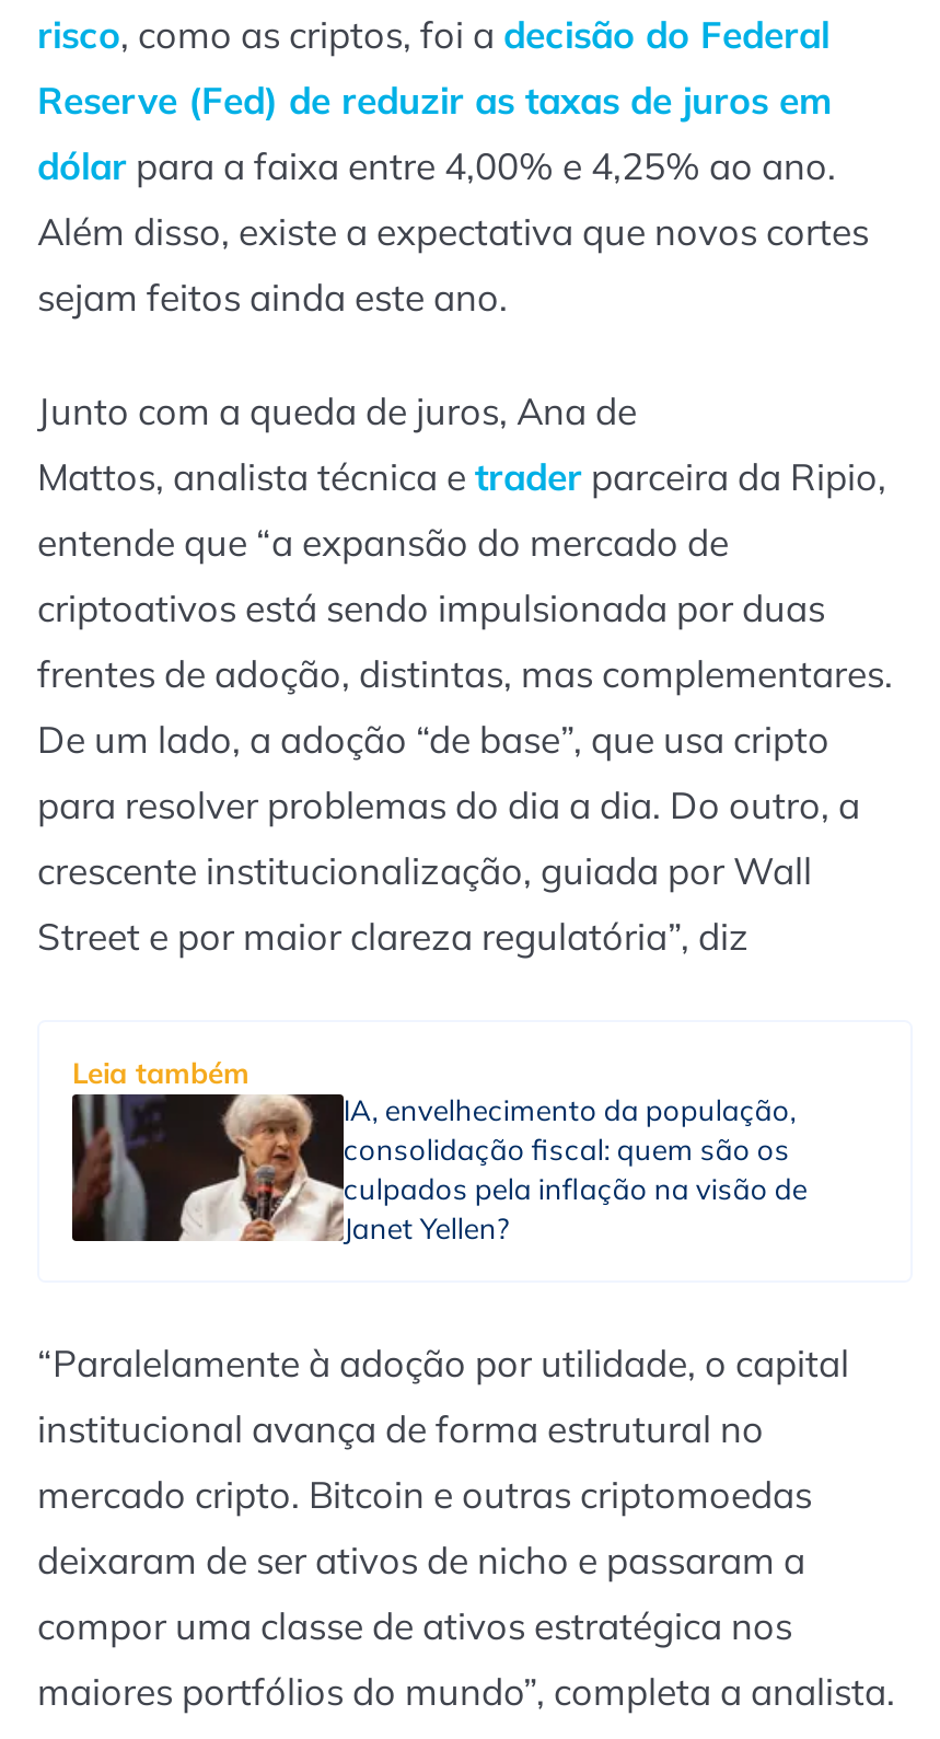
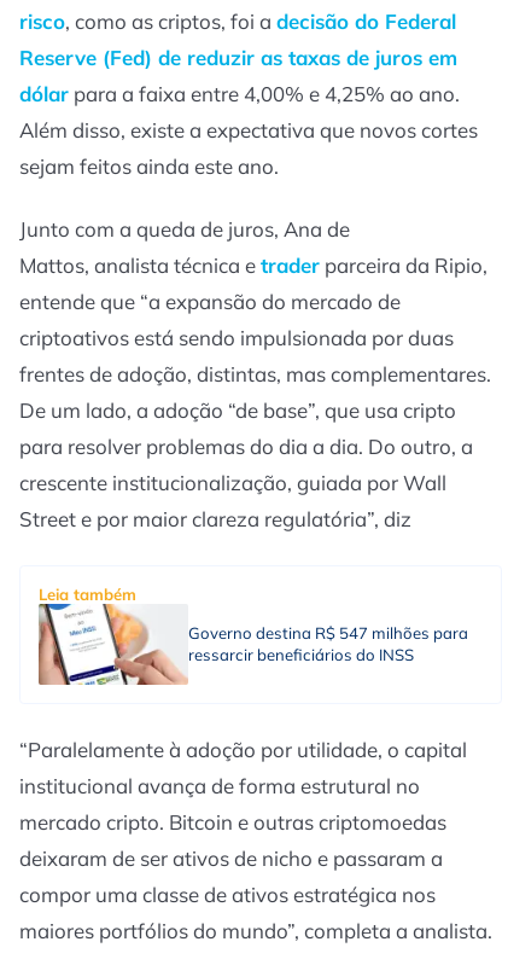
[70,1092,807,1245] [image] | IA, envelhecimento da população, | consolidação fiscal: quem são os | culpados pela inflação na visão de | Janet Yellen? -> [37,606,468,686] [image] | Governo destina R$ 547 milhões para | ressarcir beneficiários do INSS

